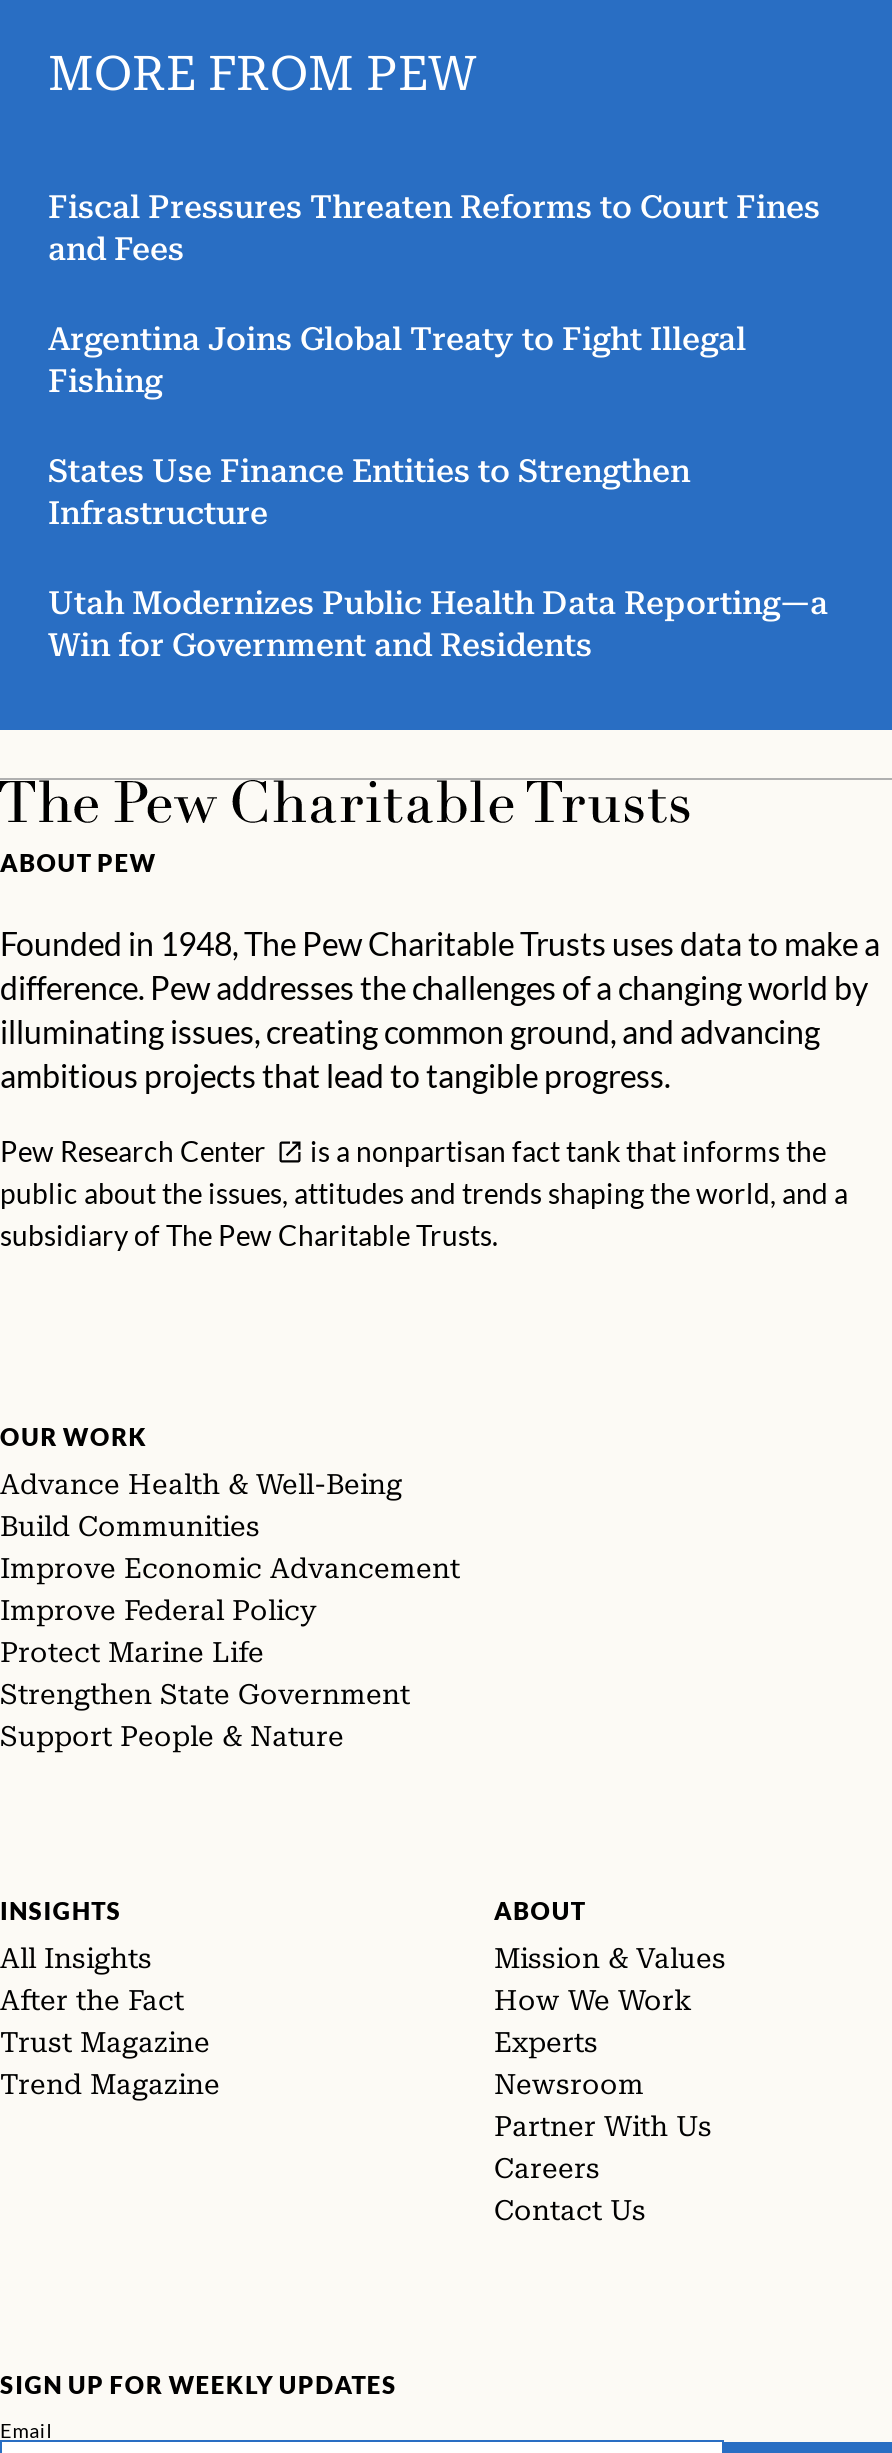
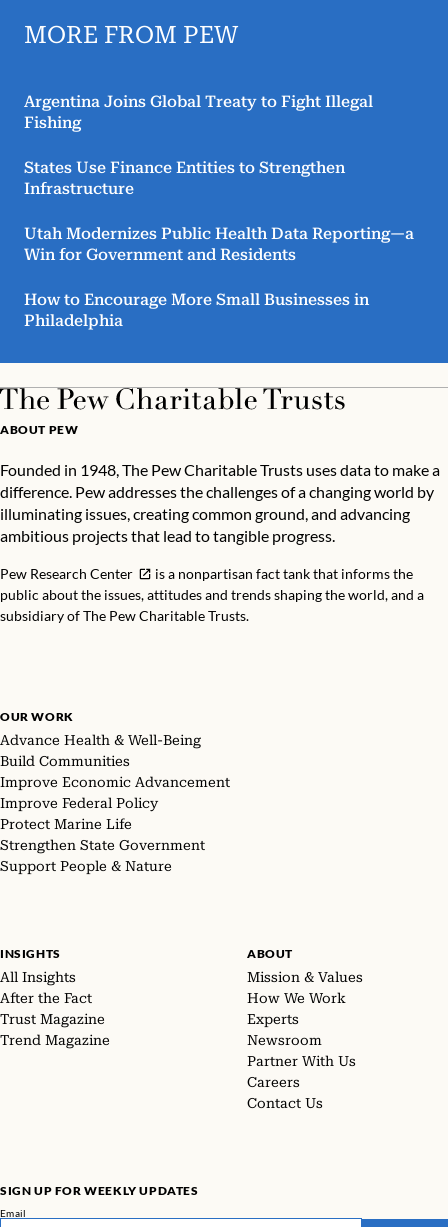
[48,187,820,267] Fiscal Pressures Threaten Reforms to Court Fines | and Fees -> none
moved [48,319,828,663] -> [24,92,414,264]: Argentina Joins Global Treaty to Fight Illegal | Fishing | States Use Finance Entities to Strengthen | Infrastructure | Utah Modernizes Public Health Data Reporting—a | Win for Government and Residents
none -> [24,290,369,330] How to Encourage More Small Businesses in | Philadelphia

